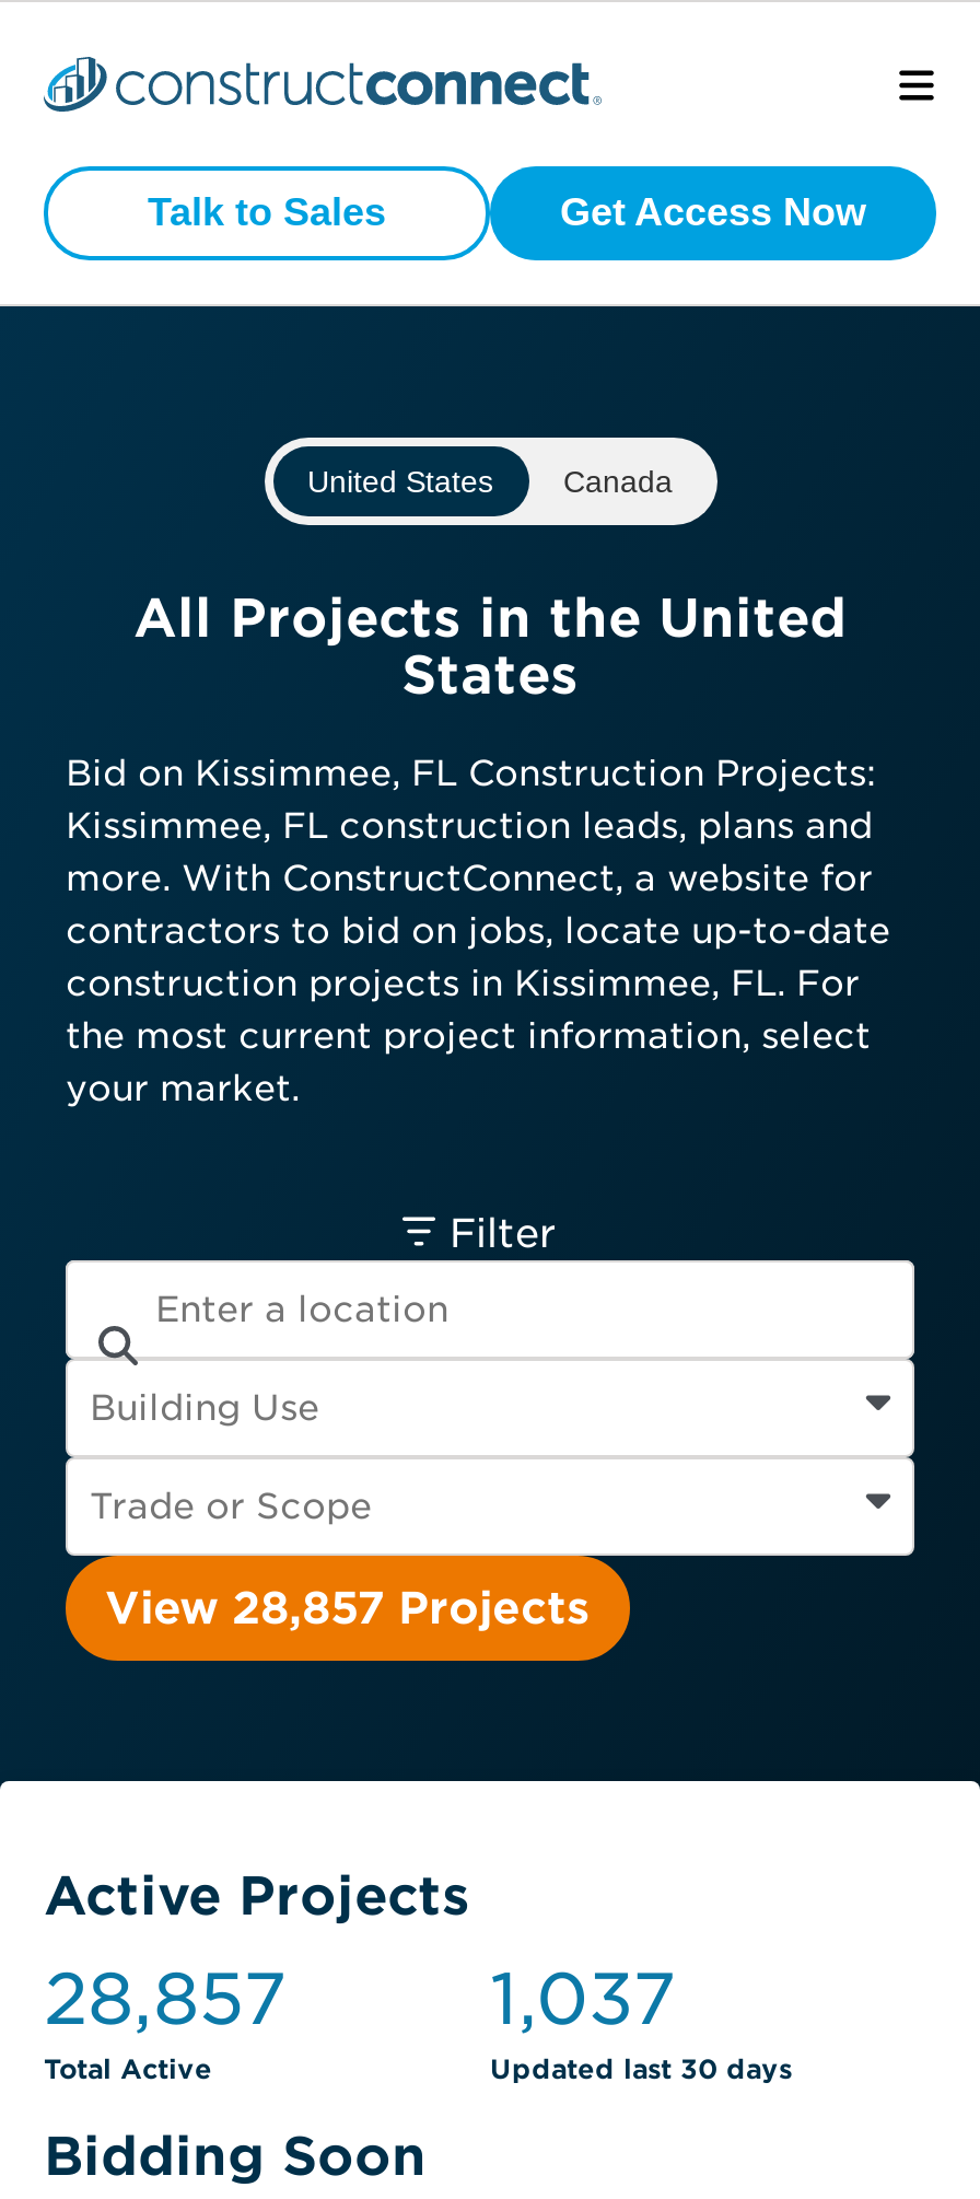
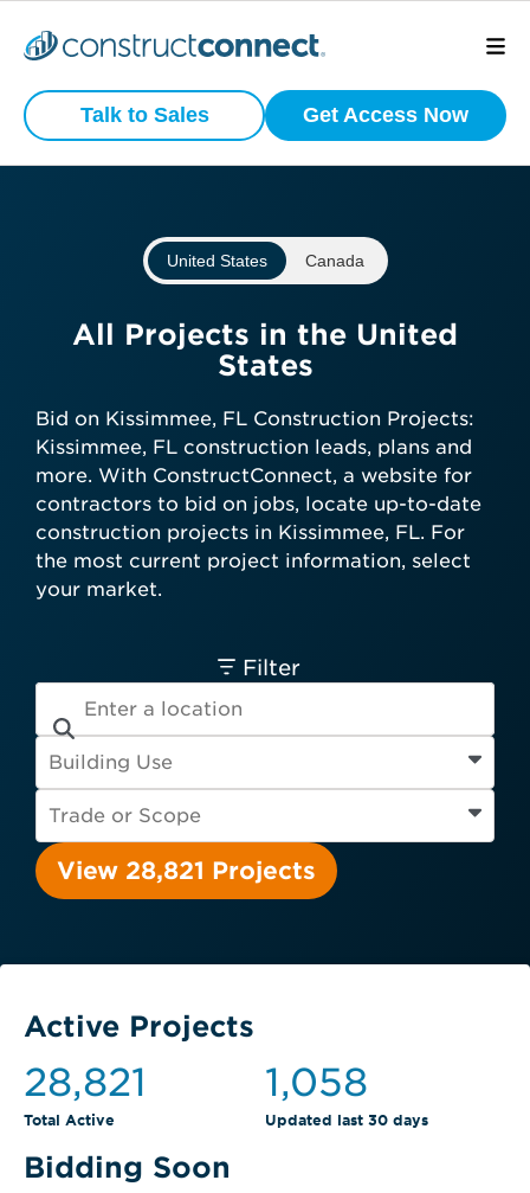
[105,1582,591,1634] View 28,857 Projects -> [57,857,316,885] View 28,821 Projects
[44,1956,287,2041] 28,857 -> [24,1059,147,1105] 28,821
[490,1956,676,2041] 1,037 -> [265,1059,368,1105] 1,058

